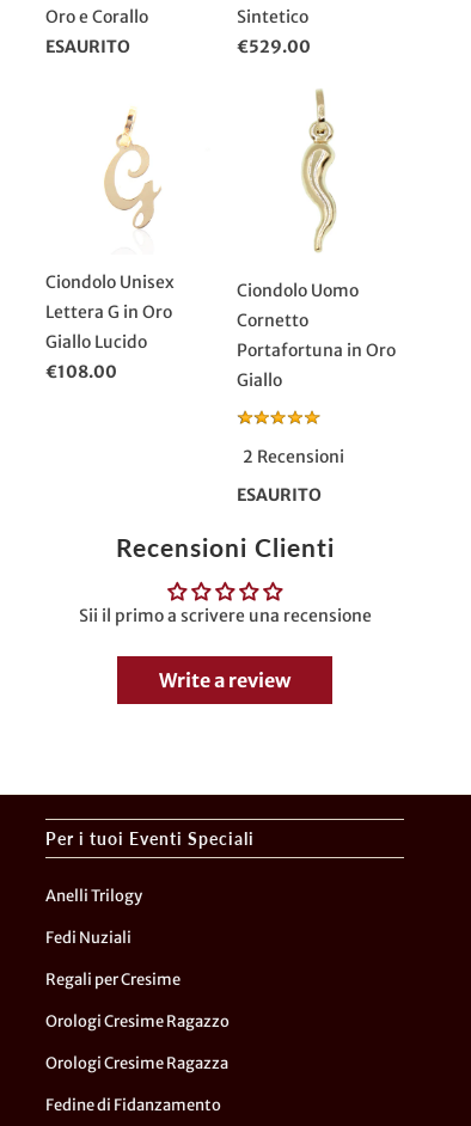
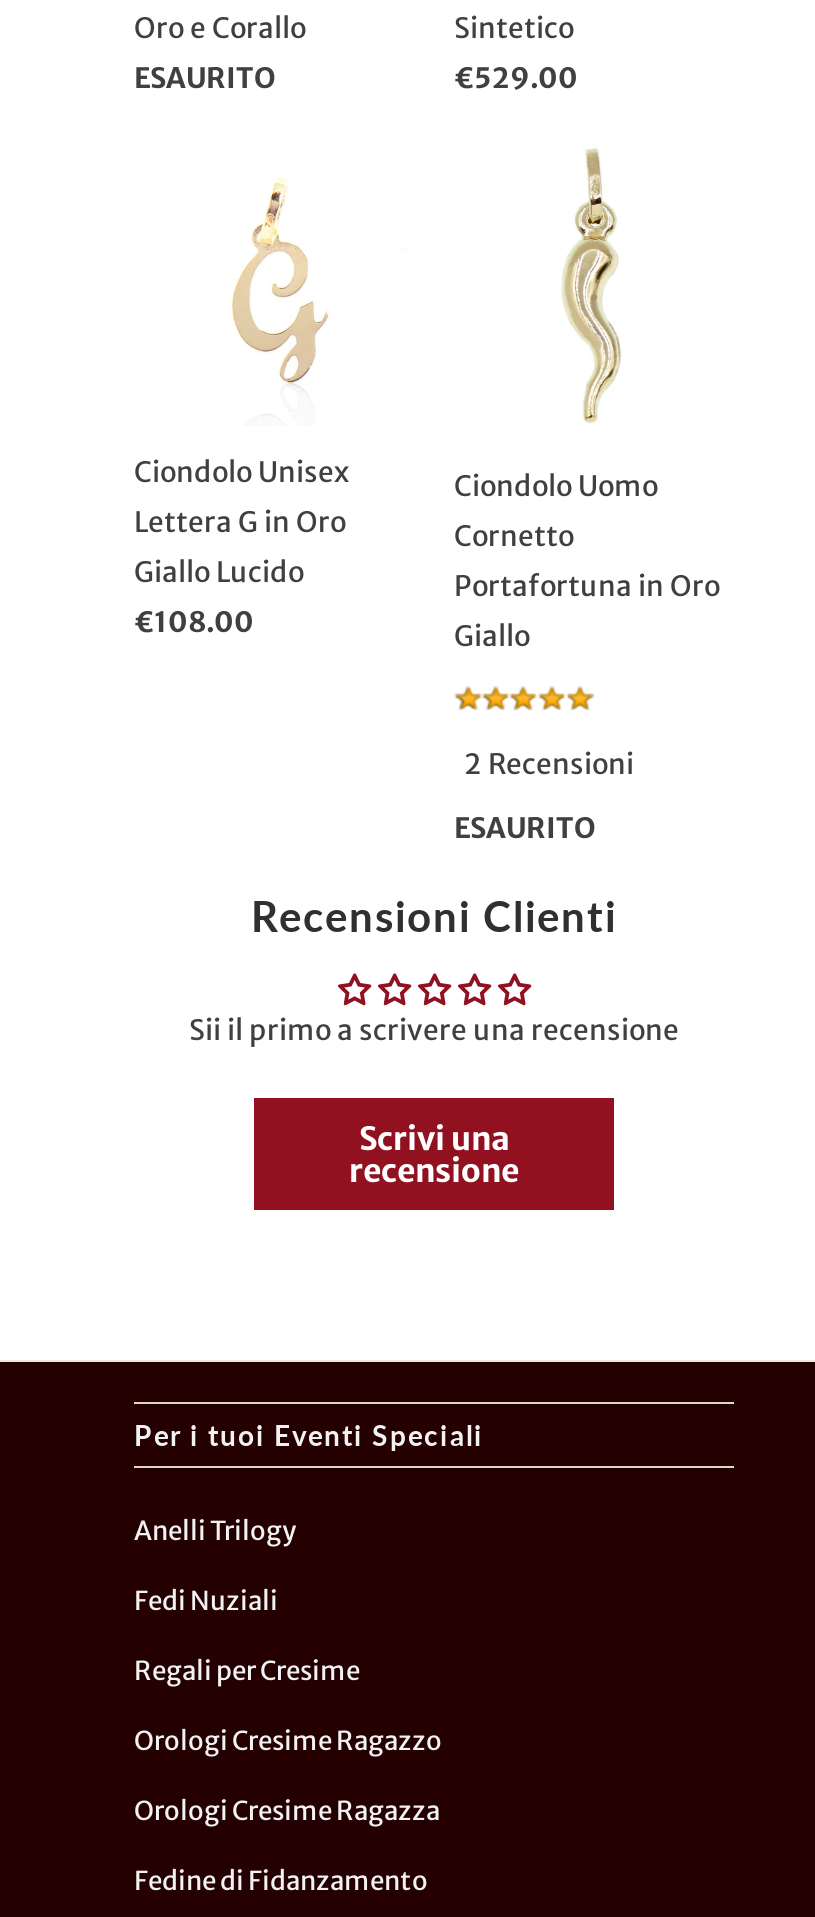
[159,668,290,691] Write a review -> [349,1117,519,1189] Scrivi una | recensione

